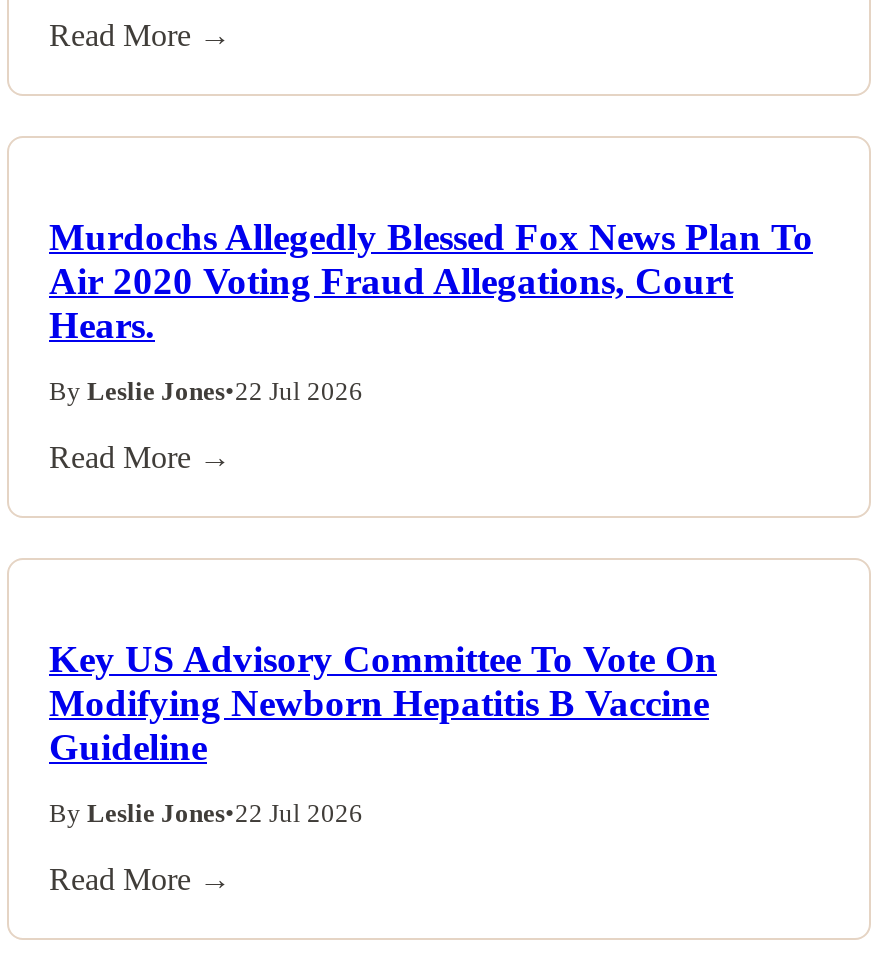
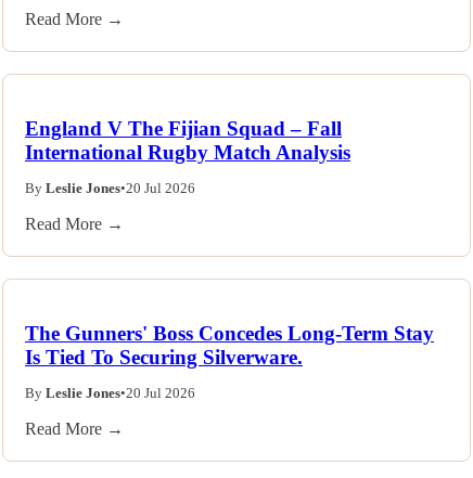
[49,216,813,346] Murdochs Allegedly Blessed Fox News Plan To | Air 2020 Voting Fraud Allegations, Court | Hears. -> [25,117,350,164] England V The Fijian Squad – Fall | International Rugby Match Analysis
[49,378,363,406] By Leslie Jones•22 Jul 2026 -> [25,181,195,196] By Leslie Jones•20 Jul 2026
[49,639,717,769] Key US Advisory Committee To Vote On | Modifying Newborn Hepatitis B Vaccine | Guideline -> [25,322,434,369] The Gunners' Boss Concedes Long-Term Stay | Is Tied To Securing Silverware.
[49,801,363,829] By Leslie Jones•22 Jul 2026 -> [25,386,195,401] By Leslie Jones•20 Jul 2026

